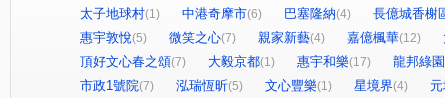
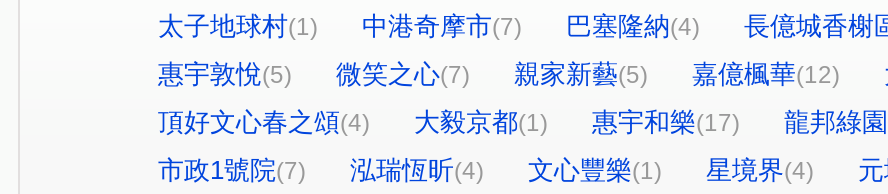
[182,6,262,21] 中港奇摩市(6) -> [362,11,522,41] 中港奇摩市(7)
[258,30,325,45] 親家新藝(4) -> [514,59,648,89] 親家新藝(5)
[80,54,186,69] 頂好文心春之頌(7) -> [158,107,370,137] 頂好文心春之頌(4)
[176,78,243,93] 泓瑞恆昕(5) -> [350,155,484,185] 泓瑞恆昕(4)

